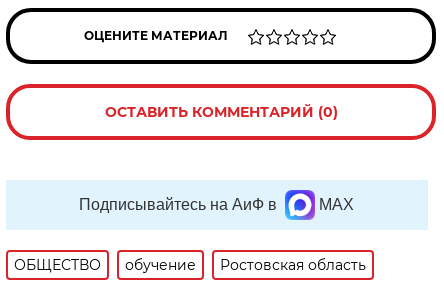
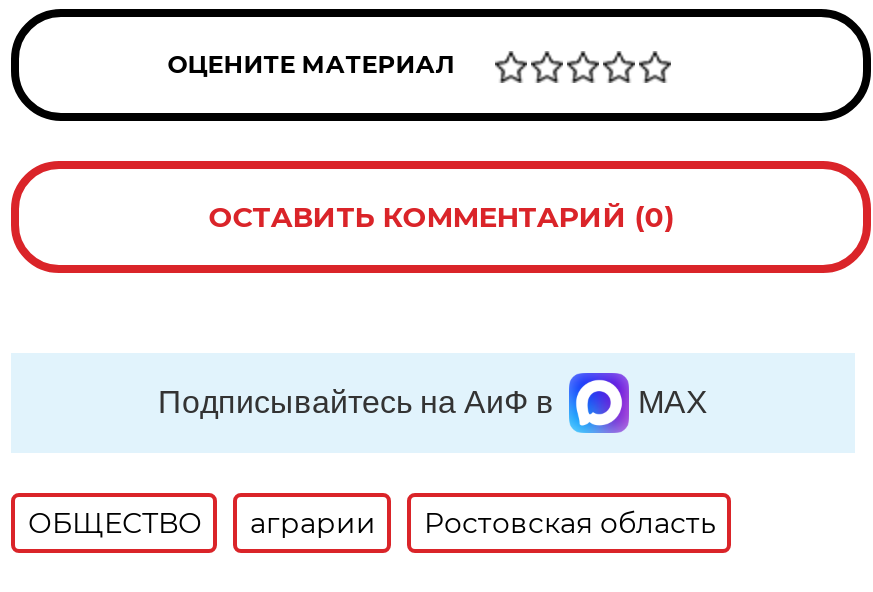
[125,256,196,274] обучение -> [250,505,376,541] аграрии

